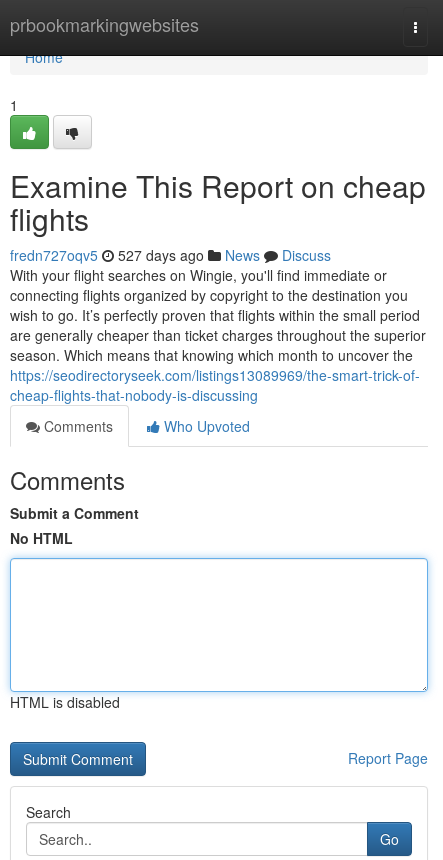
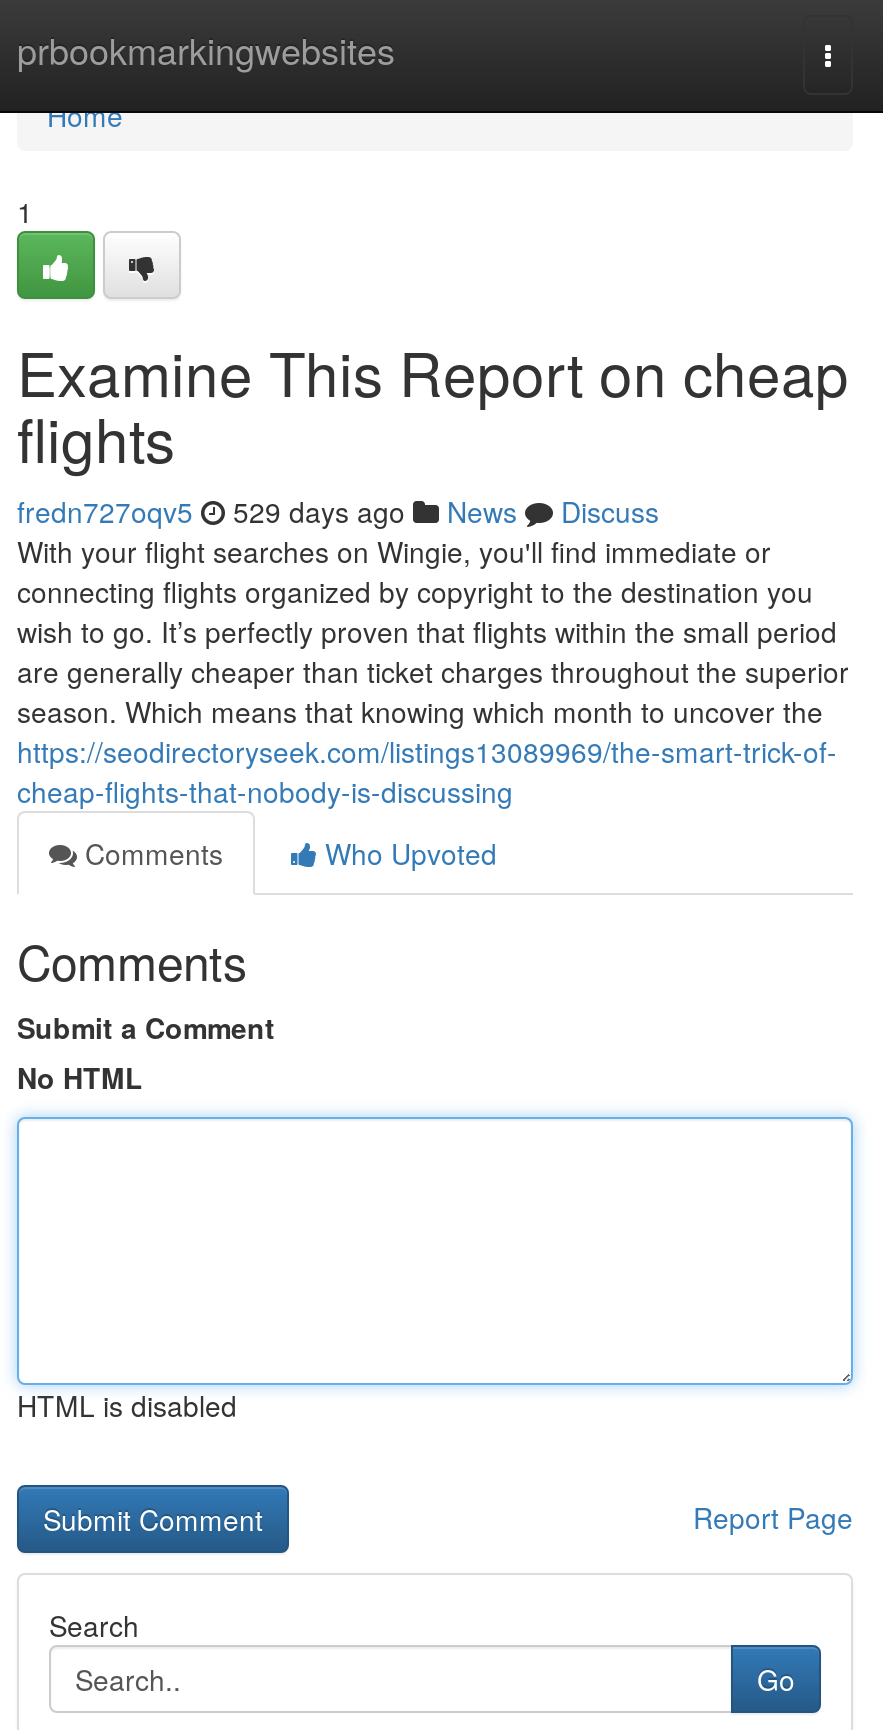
[10,245,331,265] fredn727oqv5 527 days ago News Discuss -> [17,491,659,531] fredn727oqv5 529 days ago News Discuss

